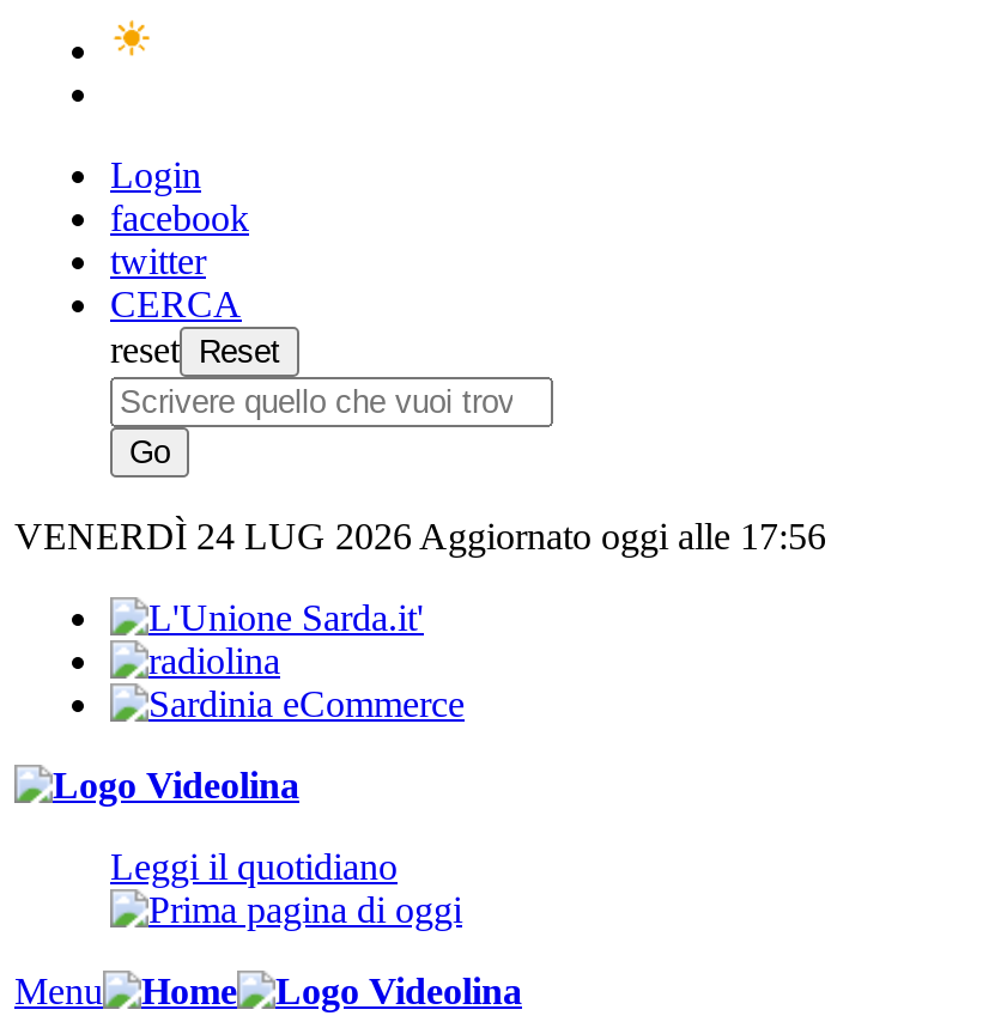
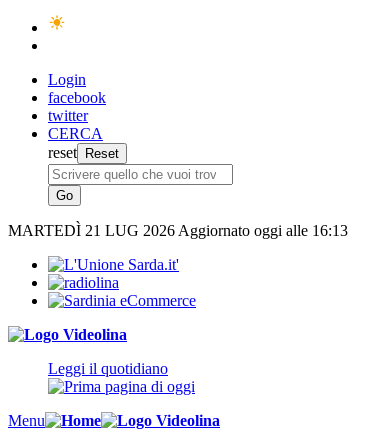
[14,516,826,556] VENERDÌ 24 LUG 2026 Aggiornato oggi alle 17:56 -> [8,222,348,239] MARTEDÌ 21 LUG 2026 Aggiornato oggi alle 16:13

